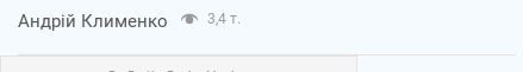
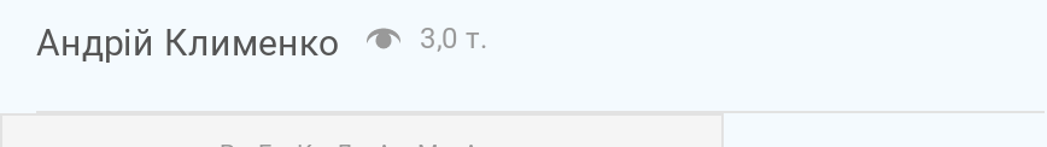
[207,10,241,27] 3,4 т. -> [420,21,487,55] 3,0 т.

